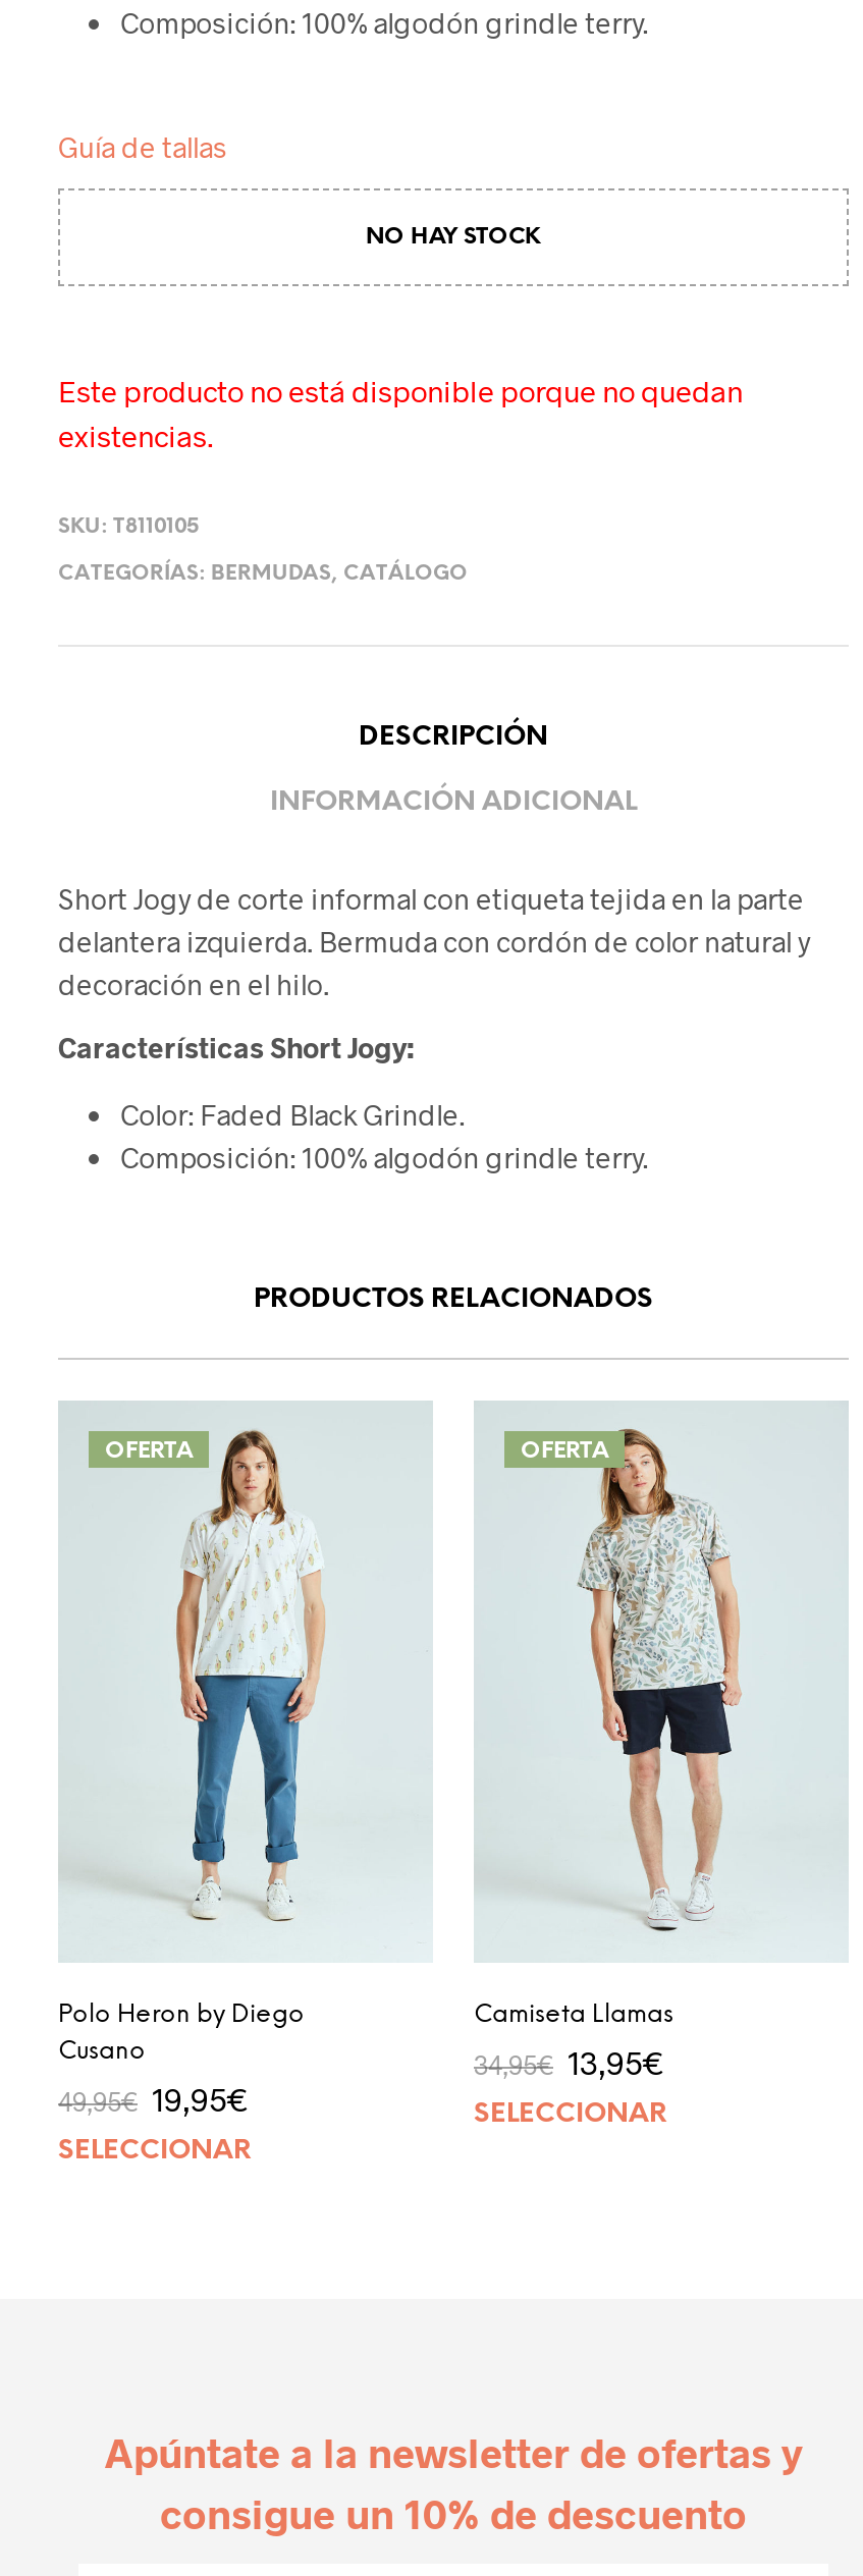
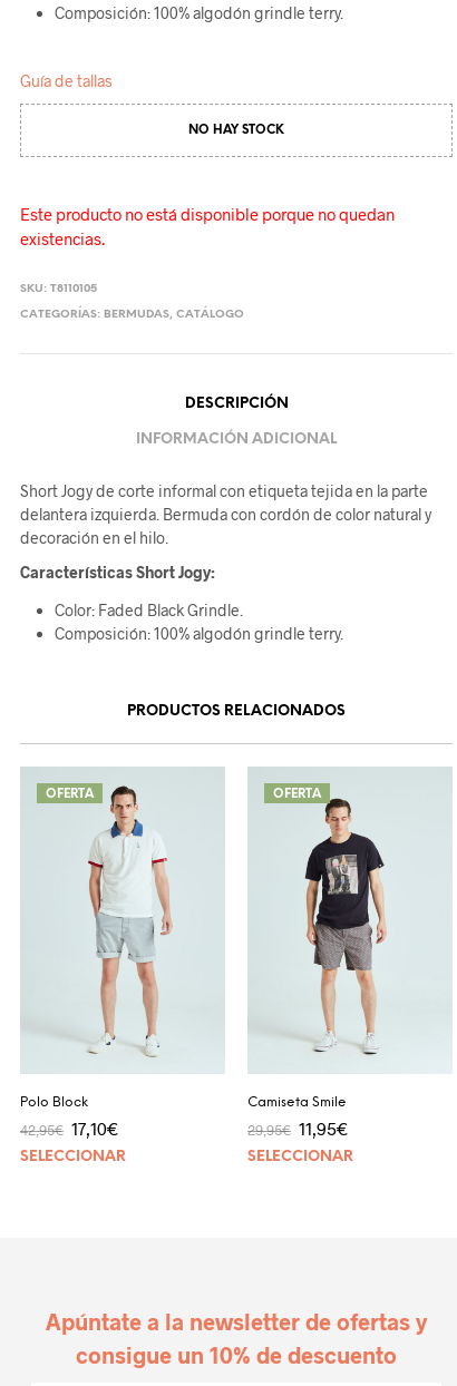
[58,1428,335,2118] [image] | Polo Heron by Diego | Cusano | 49,95€ 19,95€ -> [20,783,173,1138] [image] | Polo Block | 42,95€ 17,10€
[474,1428,743,2029] [image] | Camiseta Llamas -> [247,782,393,1110] [image] | Camiseta Smile
[474,2042,663,2081] 34,95€ 13,95€ -> [247,1117,348,1138] 29,95€ 11,95€

